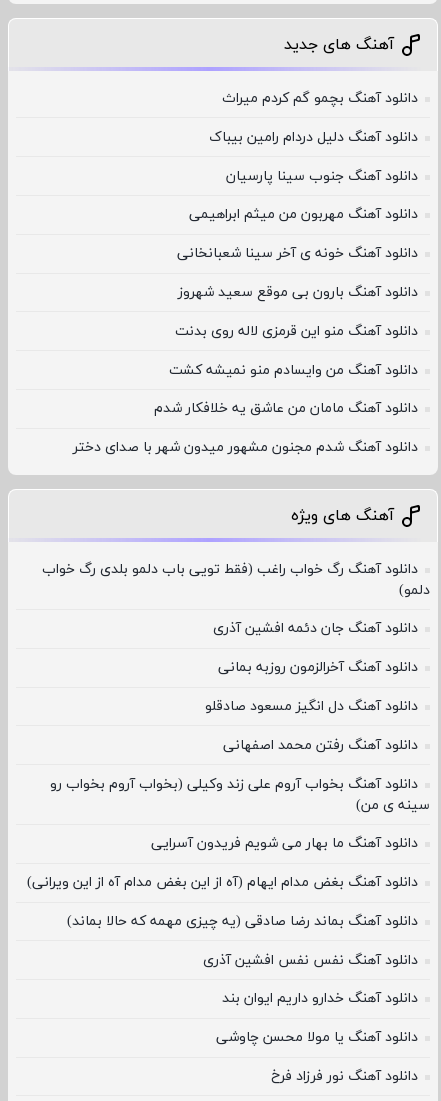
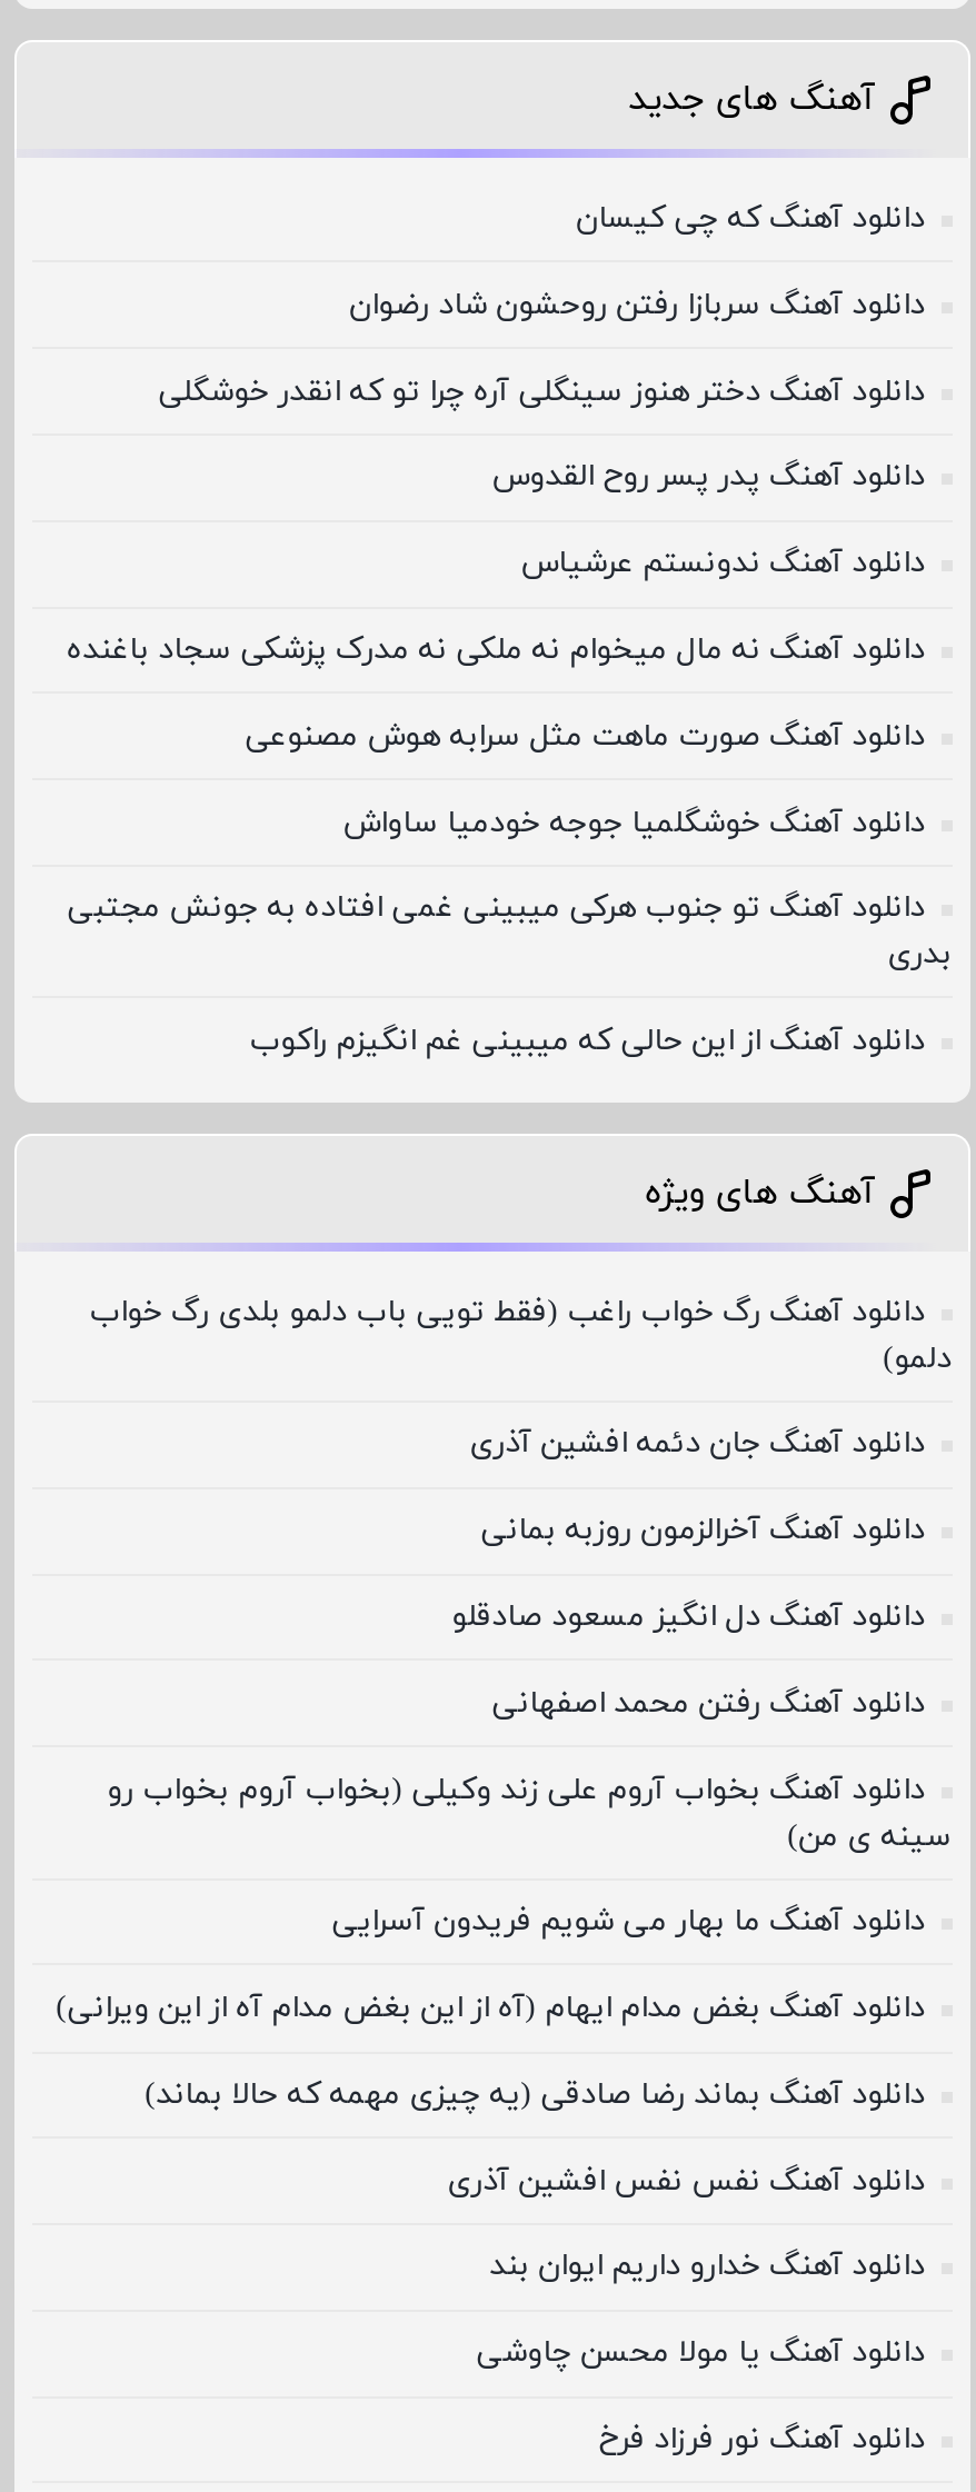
[222,89,418,108] دانلود آهنگ بچمو گم کردم میراث -> [576,198,925,240] دانلود آهنگ که چی کیسان
[209,128,418,147] دانلود آهنگ دلیل دردام رامین بیباک -> [349,284,925,327] دانلود آهنگ سربازا رفتن روحشون شاد رضوان
[226,167,418,186] دانلود آهنگ جنوب سینا پارسیان -> [158,370,925,413] دانلود آهنگ دختر هنوز سینگلی آره چرا تو که انقدر خوشگلی
[189,205,418,224] دانلود آهنگ مهربون من میثم ابراهیمی -> [492,457,925,499] دانلود آهنگ پدر پسر روح القدوس
[177,244,418,263] دانلود آهنگ خونه ی آخر سینا شعبانخانی -> [521,543,925,585] دانلود آهنگ ندونستم عرشیاس
[178,283,418,302] دانلود آهنگ بارون بی موقع سعید شهروز -> [67,629,925,671] دانلود آهنگ نه مال میخوام نه ملکی نه مدرک پزشکی سجاد باغنده
[175,322,418,341] دانلود آهنگ منو این قرمزی لاله روی بدنت -> [245,715,925,758] دانلود آهنگ صورت ماهت مثل سرابه هوش مصنوعی
[169,360,418,379] دانلود آهنگ من وایسادم منو نمیشه کشت -> [343,801,925,844] دانلود آهنگ خوشگلمیا جوجه خودمیا ساواش
[154,399,418,418] دانلود آهنگ مامان من عاشق یه خلافکار شدم -> [67,888,952,977] دانلود آهنگ تو جنوب هرکی میبینی غمی افتاده به جونش مجتبی | بدری
[73,438,418,457] دانلود آهنگ شدم مجنون مشهور میدون شهر با صدای دختر -> [249,1021,925,1063] دانلود آهنگ از این حالی که میبینی غم انگیزم راکوب

